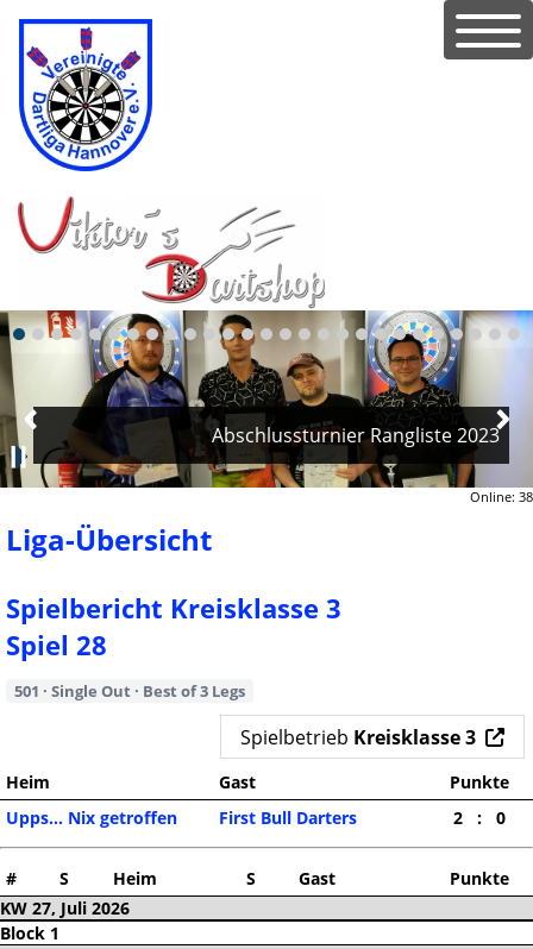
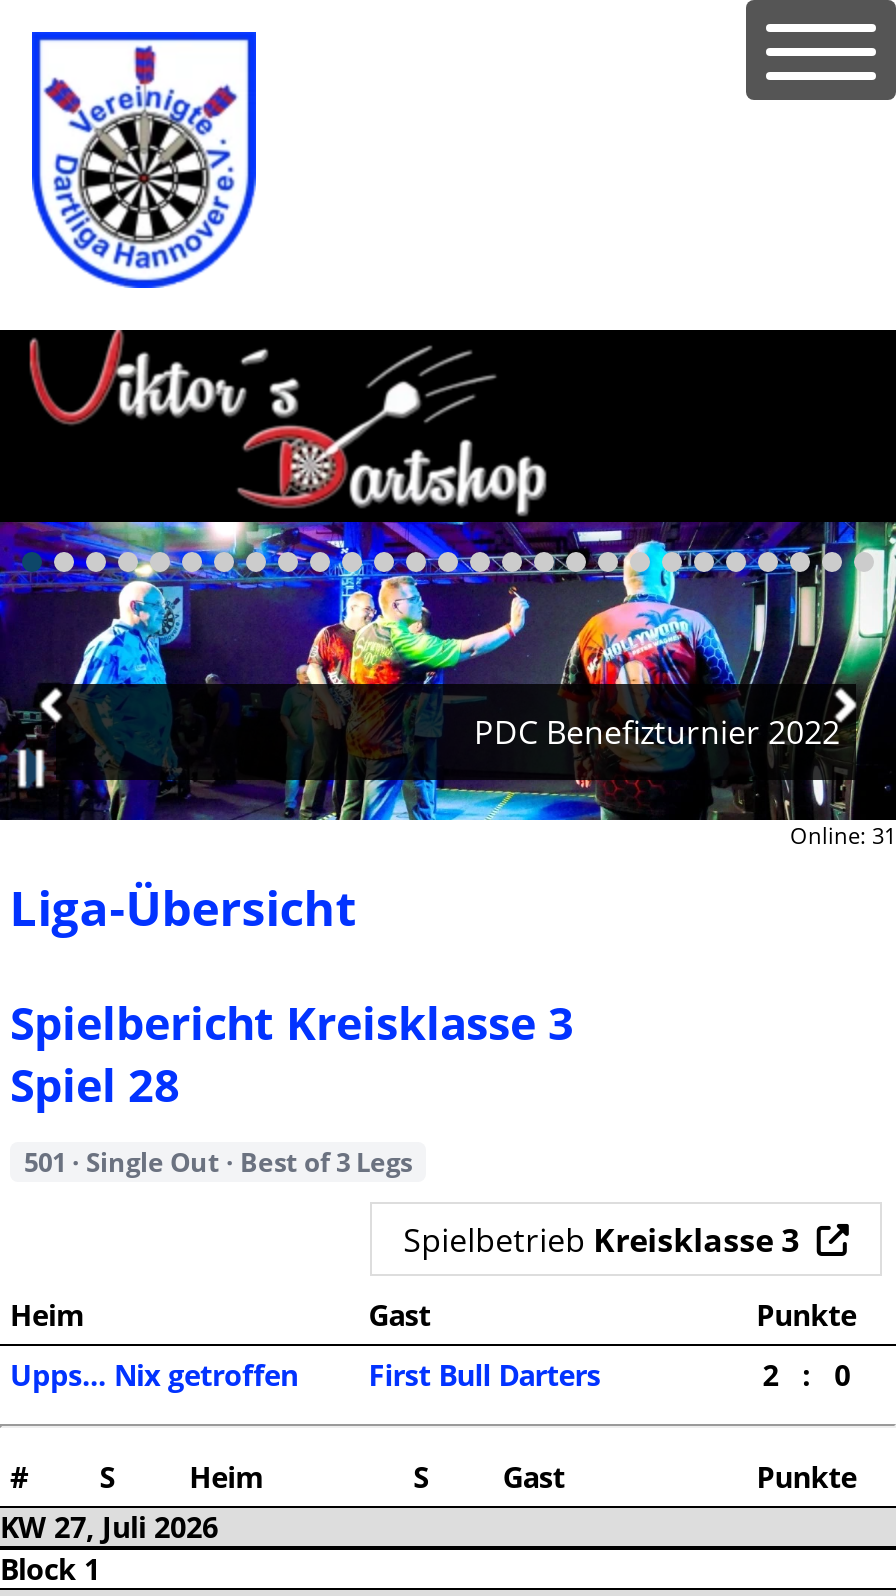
[4,196,529,489] [image] | Abschlussturnier Rangliste 2023 -> [6,328,890,822] [image] | PDC Benefizturnier 2022
[470,488,533,506] Online: 38 -> [790,821,896,851] Online: 31

